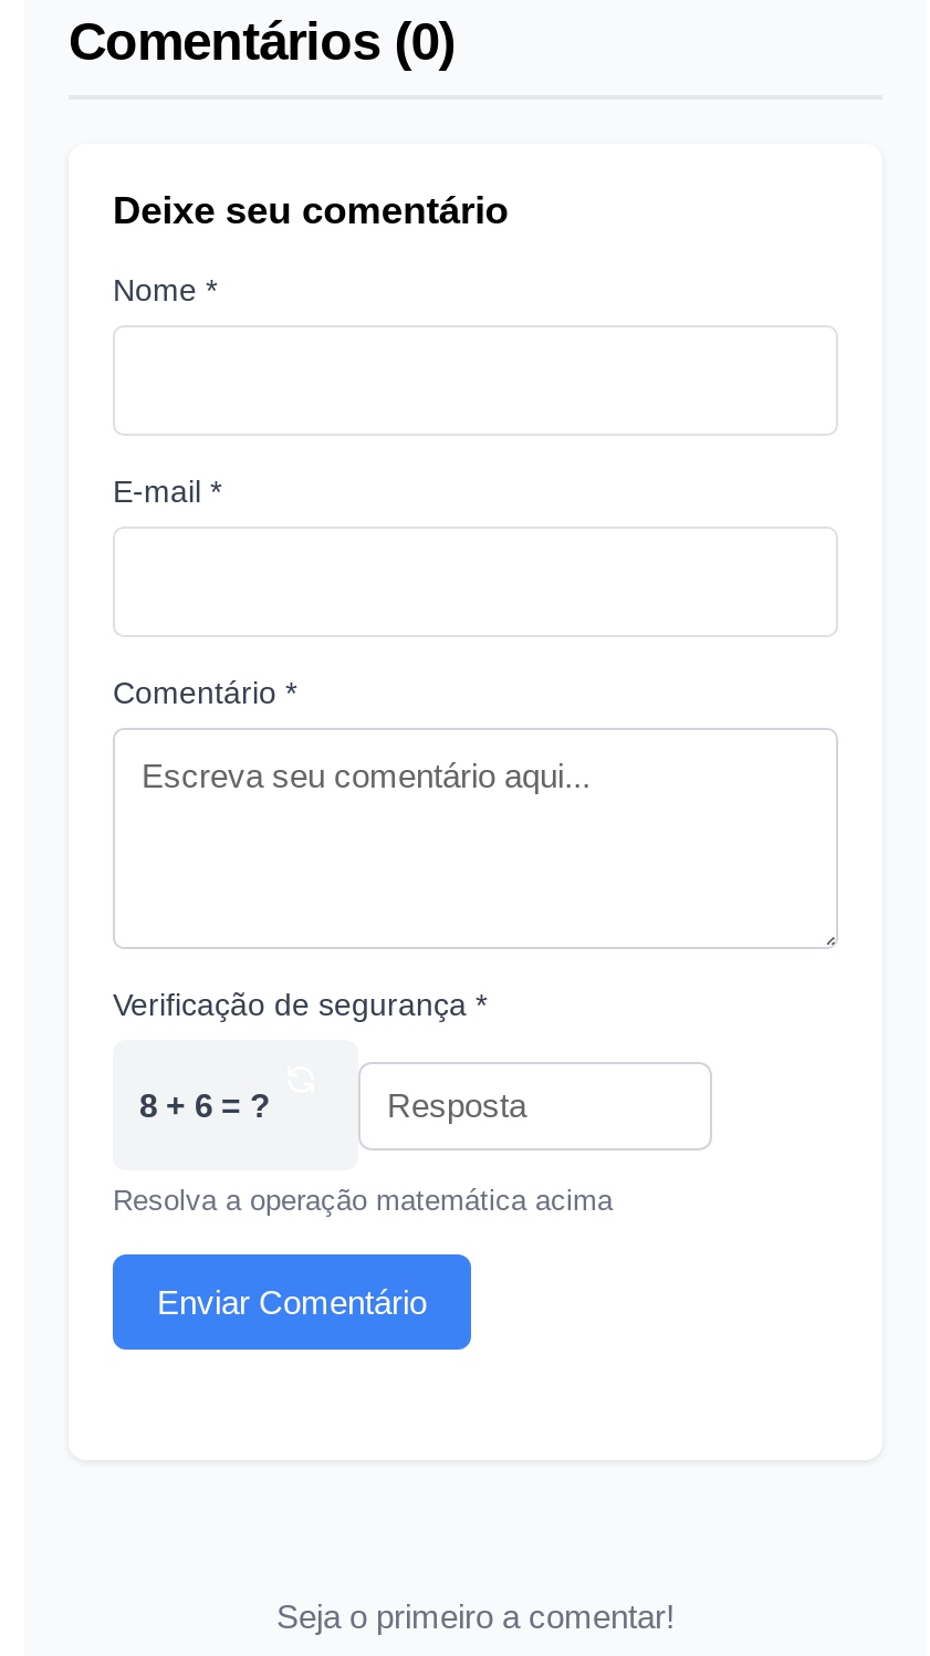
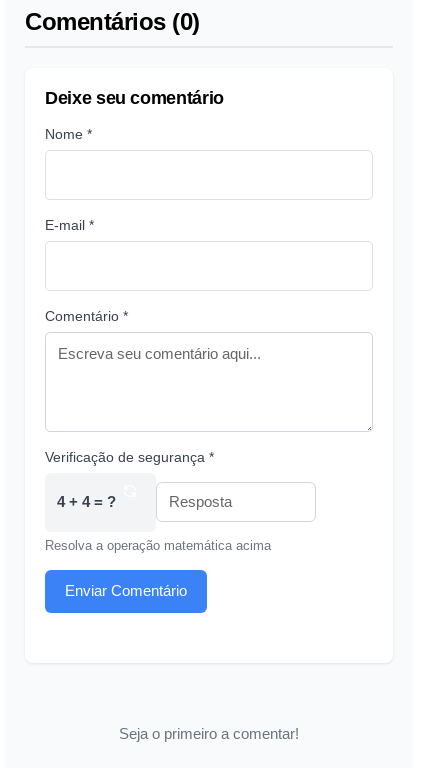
[139,1086,270,1123] 8 + 6 = ? -> [57,493,116,510] 4 + 4 = ?

